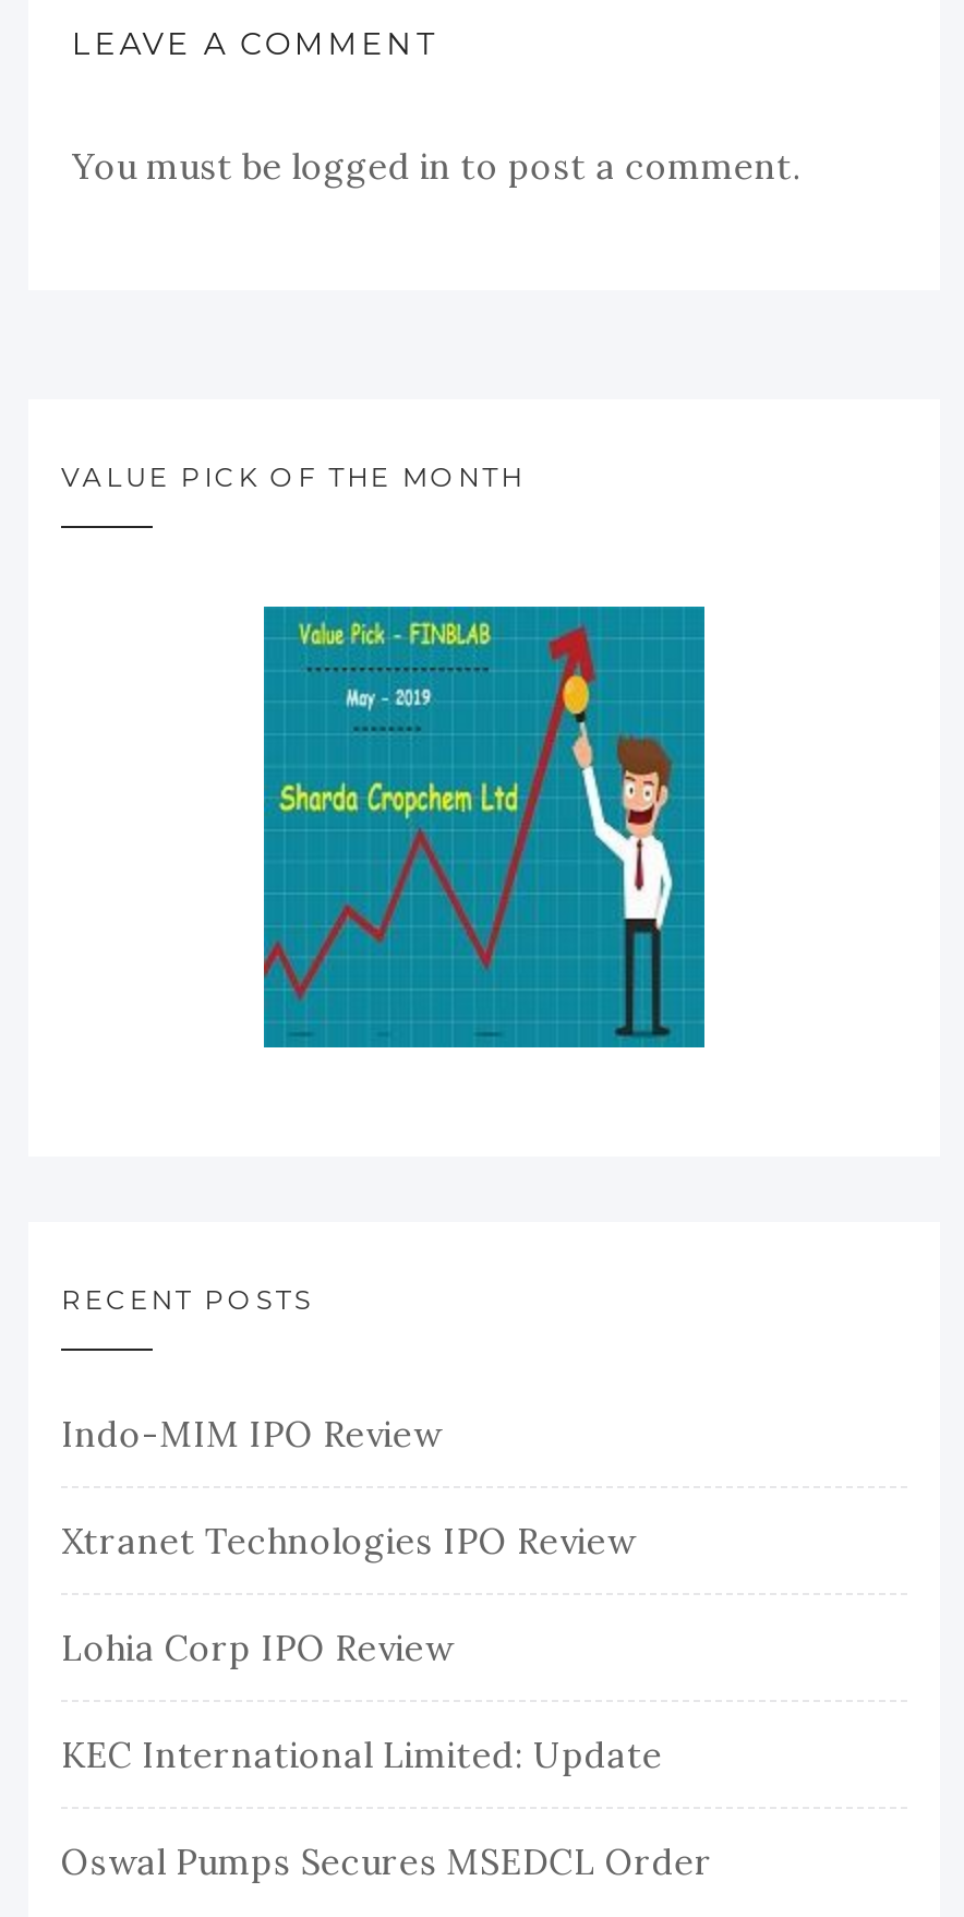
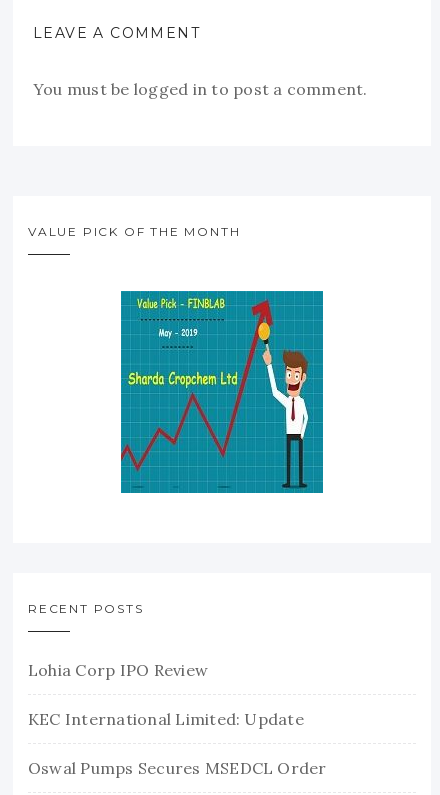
[61,1412,636,1563] Indo-MIM IPO Review | Xtranet Technologies IPO Review -> none

